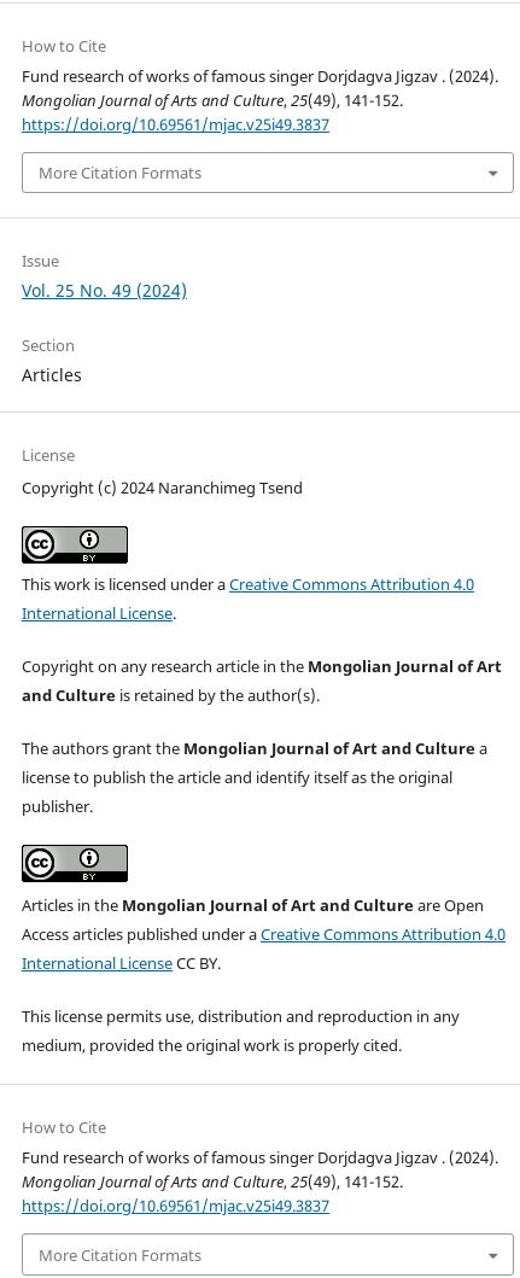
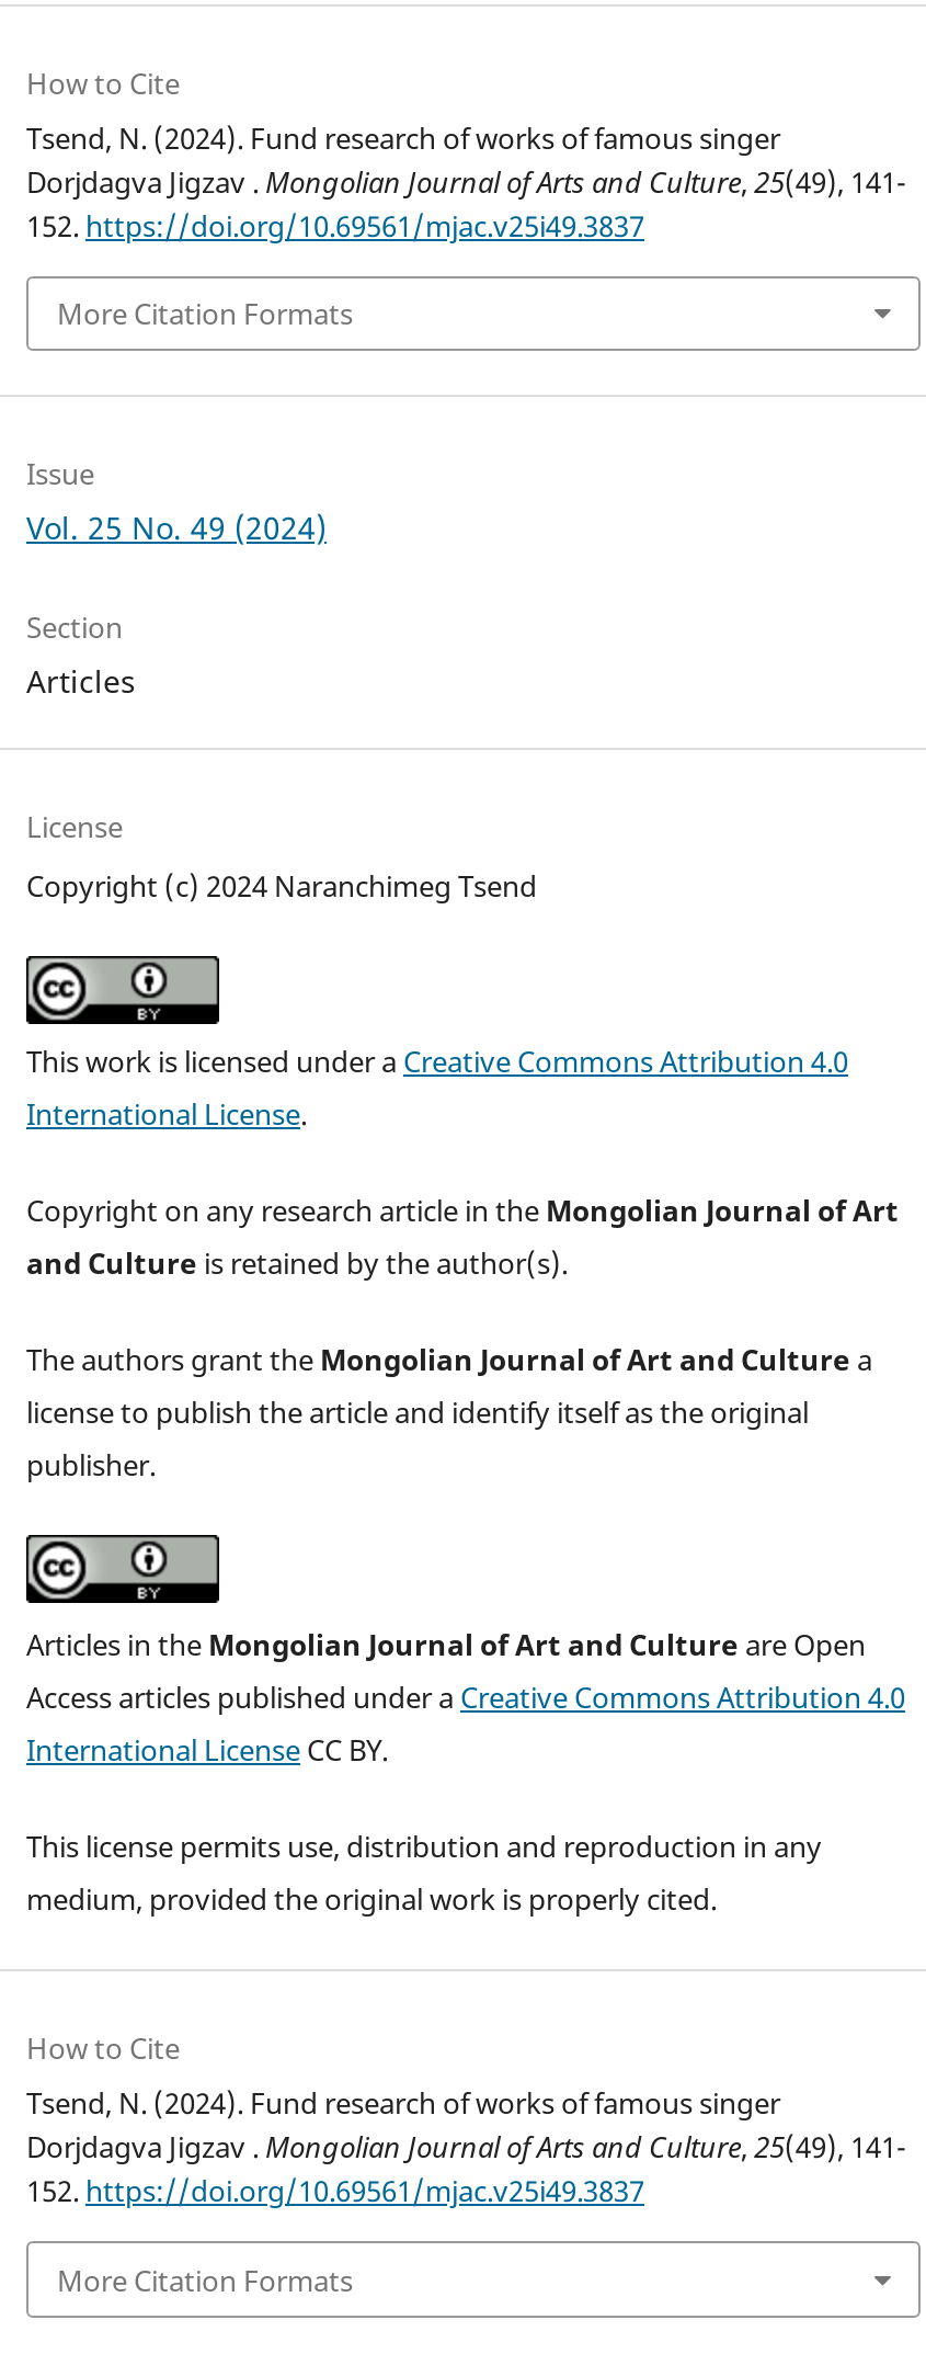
[22,65,498,135] Fund research of works of famous singer Dorjdagva Jigzav . (2024). | Mongolian Journal of Arts and Culture, 25(49), 141-152. | https://doi.org/10.69561/mjac.v25i49.3837 -> [26,118,905,245] Tsend, N. (2024). Fund research of works of famous singer | Dorjdagva Jigzav . Mongolian Journal of Arts and Culture, 25(49), 141- | 152. https://doi.org/10.69561/mjac.v25i49.3837
[22,1147,498,1217] Fund research of works of famous singer Dorjdagva Jigzav . (2024). | Mongolian Journal of Arts and Culture, 25(49), 141-152. | https://doi.org/10.69561/mjac.v25i49.3837 -> [26,2084,905,2211] Tsend, N. (2024). Fund research of works of famous singer | Dorjdagva Jigzav . Mongolian Journal of Arts and Culture, 25(49), 141- | 152. https://doi.org/10.69561/mjac.v25i49.3837

